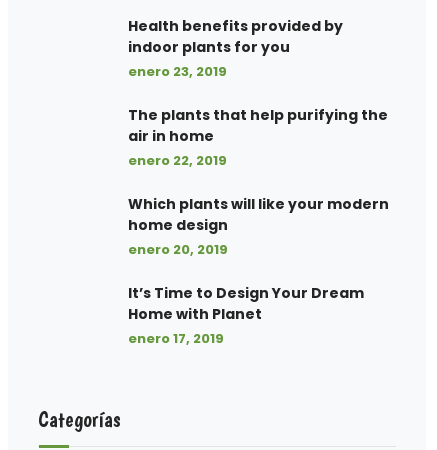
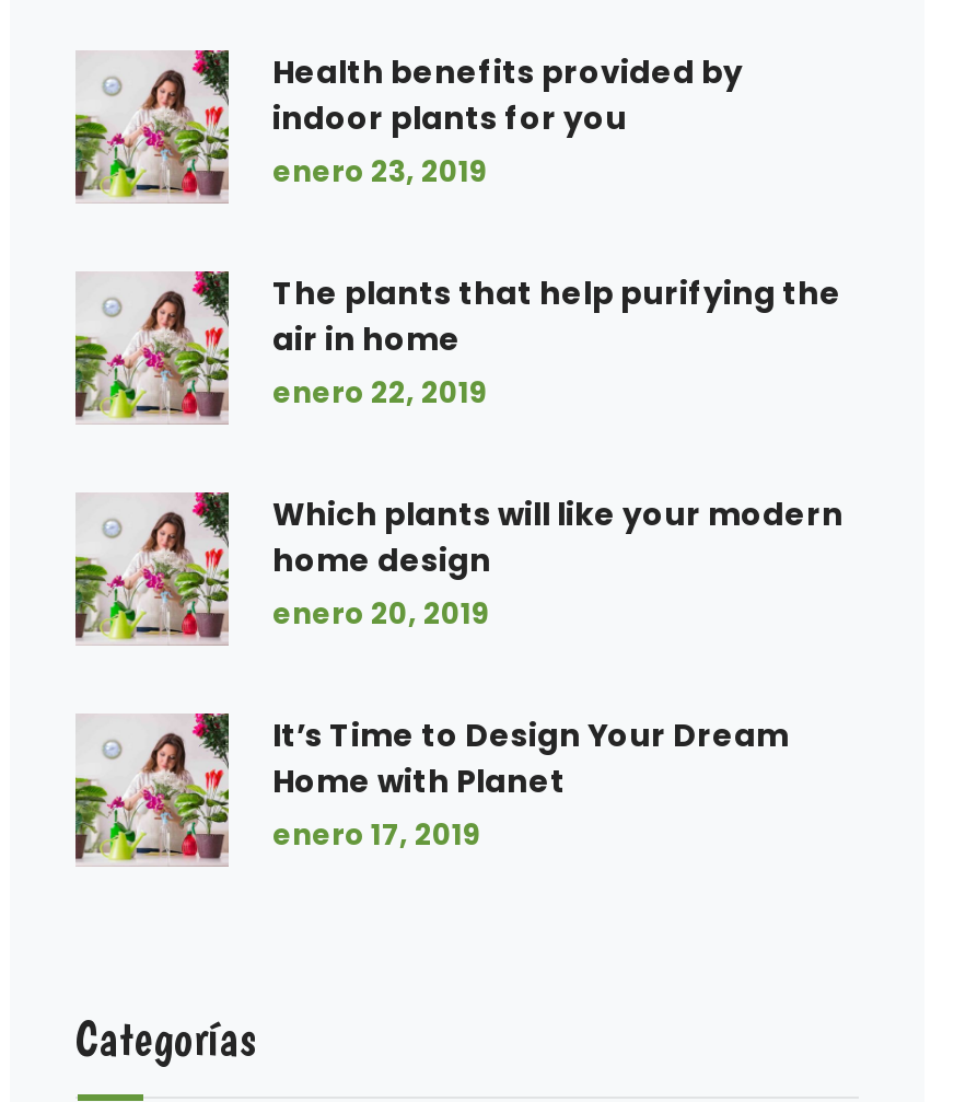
none -> [73,48,231,204] [image]
none -> [73,269,231,425] [image]
none -> [73,490,231,646] [image]
none -> [73,711,231,867] [image]

